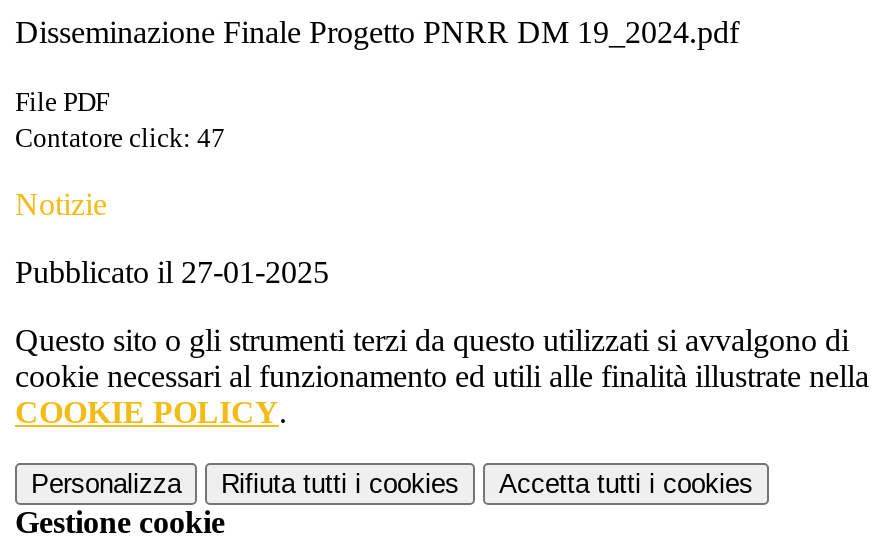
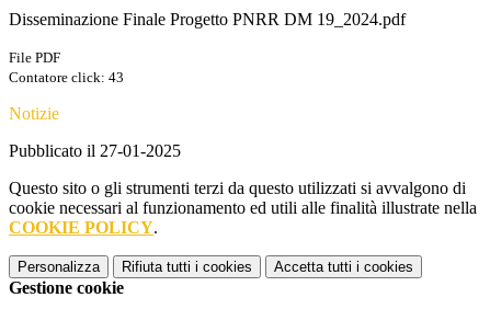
[15,123,225,153] Contatore click: 47 -> [9,69,124,86] Contatore click: 43

